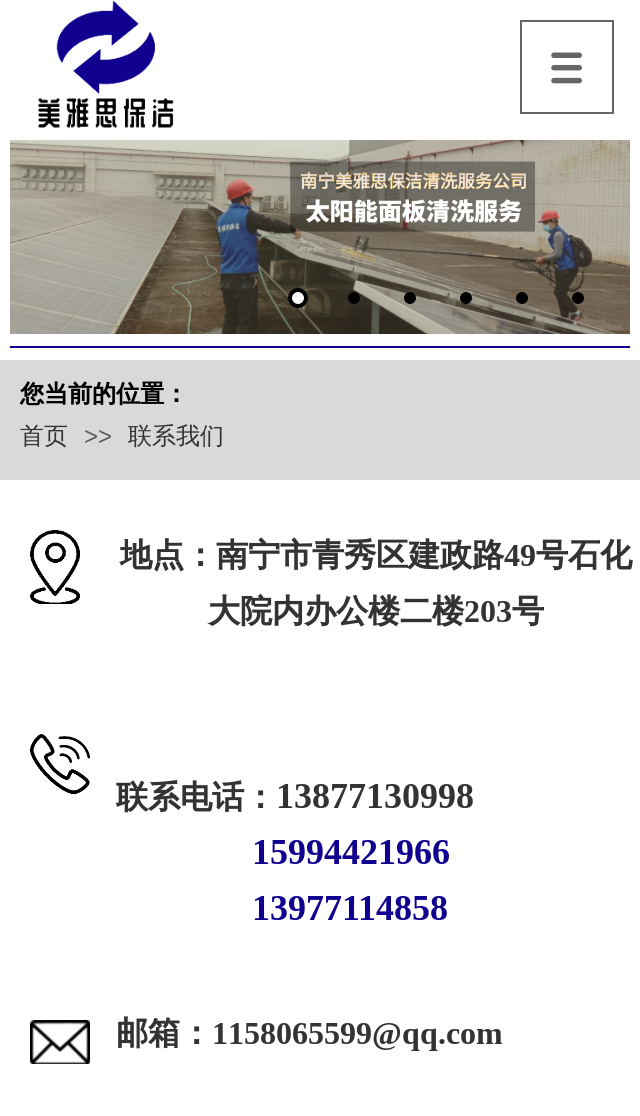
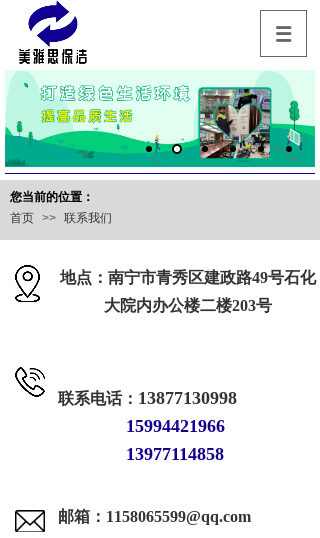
[8,138,632,336] [image] -> [4,70,316,168] [image]

